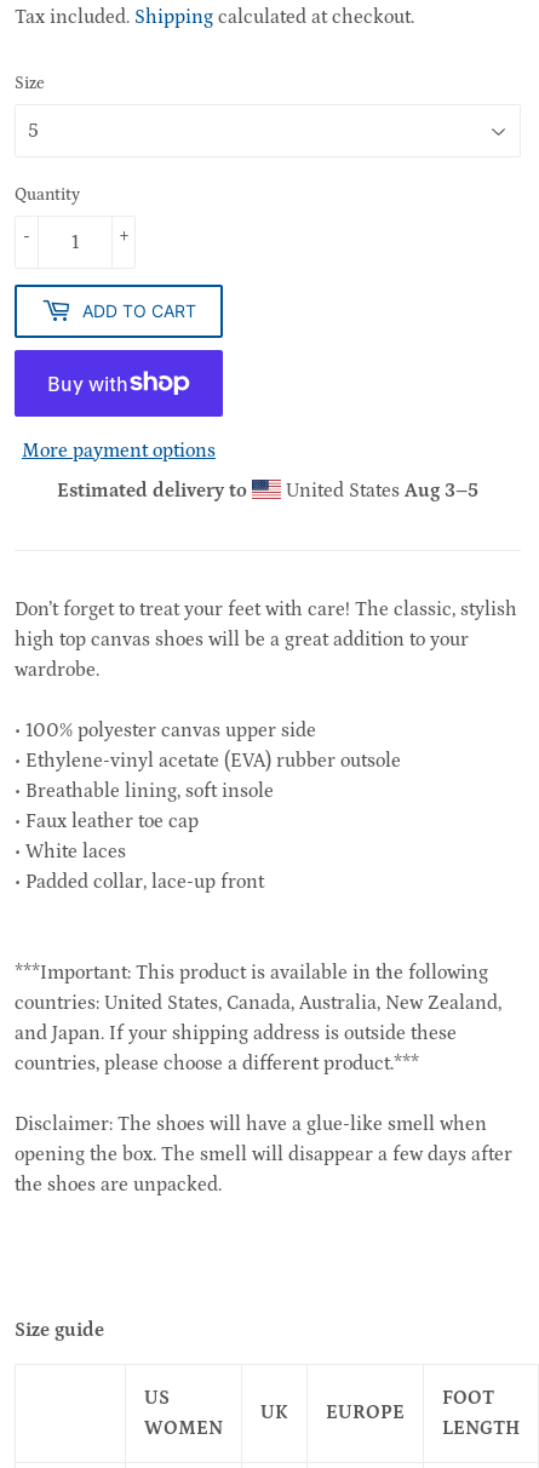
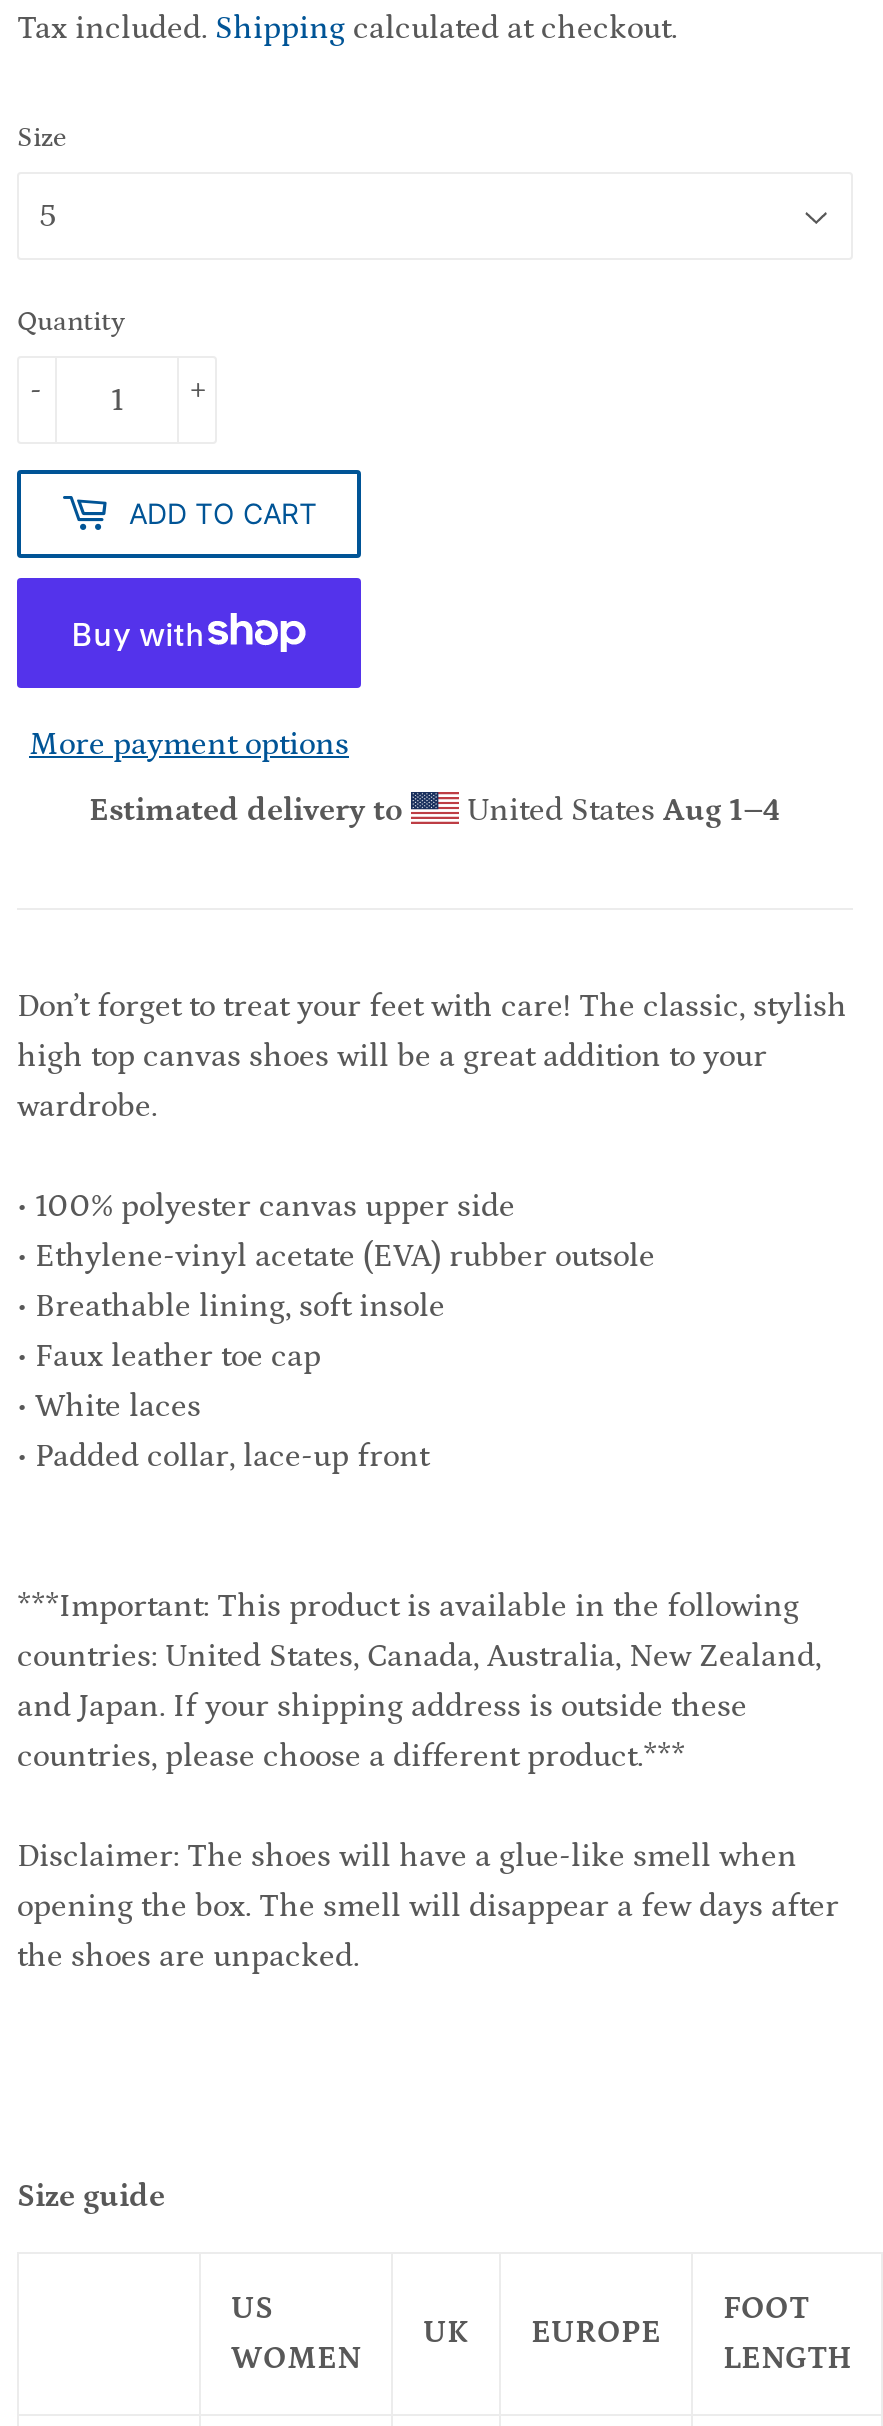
[281,479,478,501] United States Aug 3–5 -> [459,791,781,827] United States Aug 1–4

